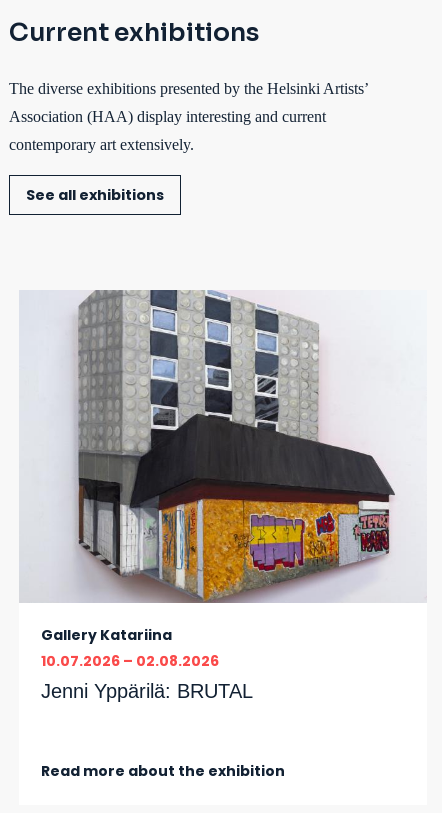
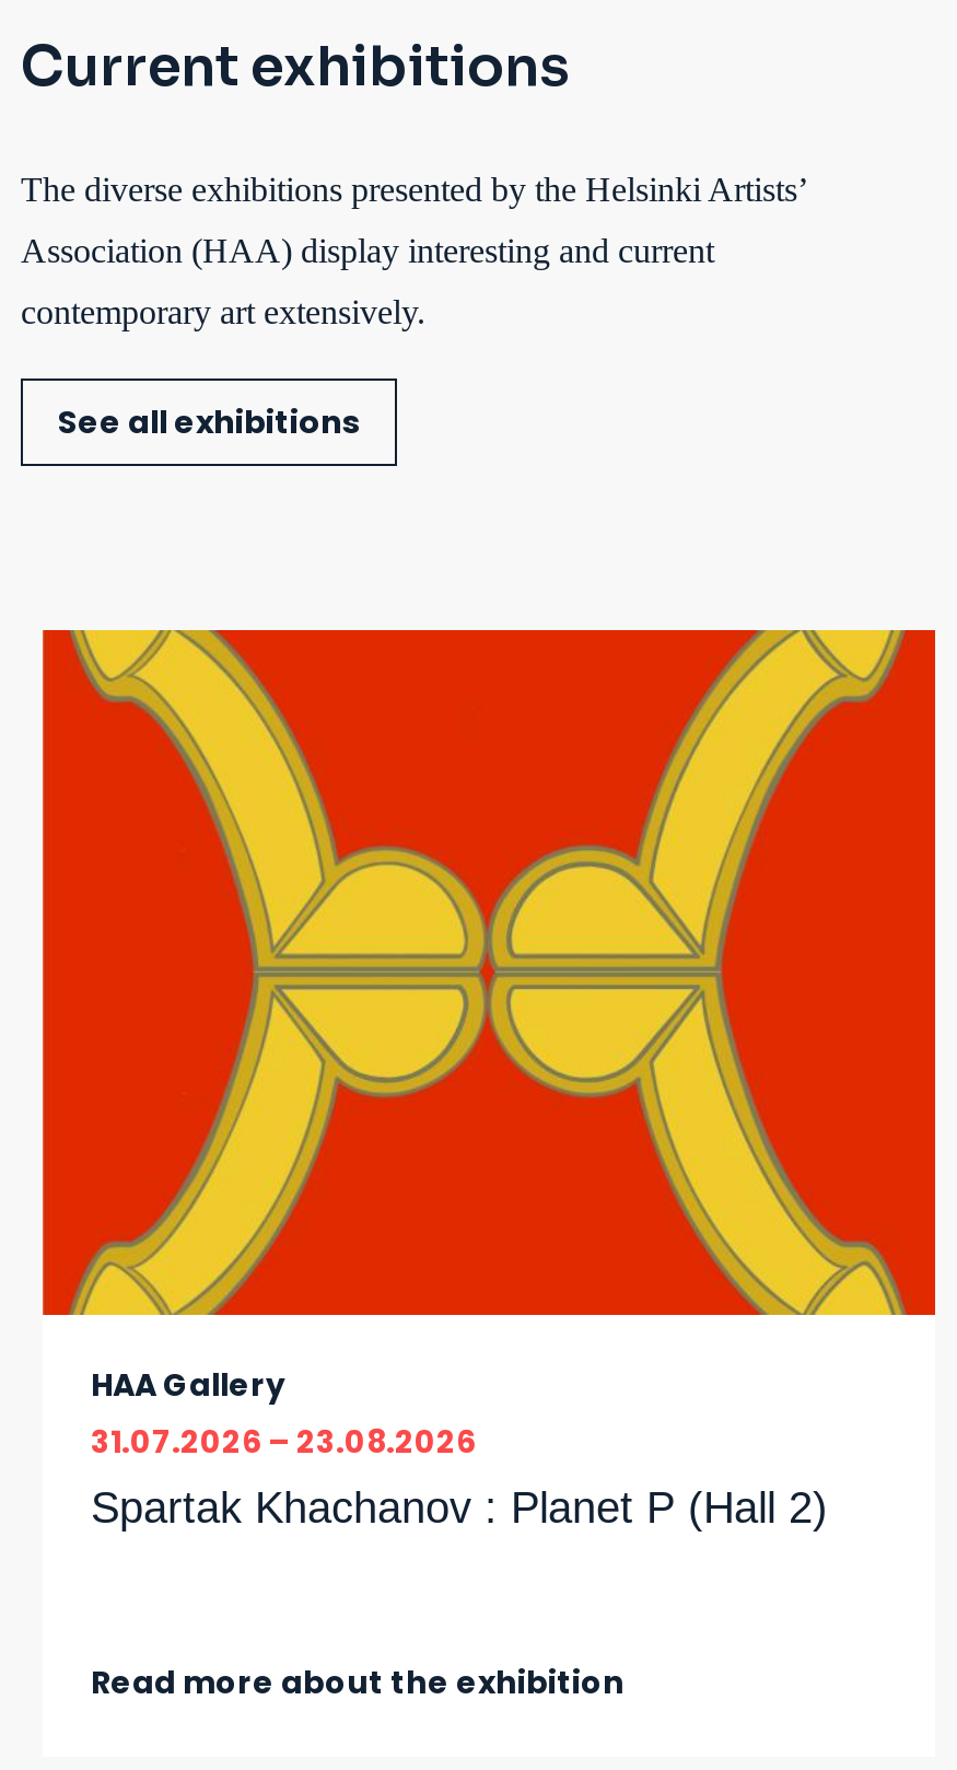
[19,289,427,702] [image] | Gallery Katariina | 10.07.2026 | 02.08.2026 | Jenni Yppärilä: BRUTAL -> [40,628,937,1531] [image] | HAA Gallery | 31.07.2026 | 23.08.2026 | Spartak Khachanov : Planet P (Hall 2)

